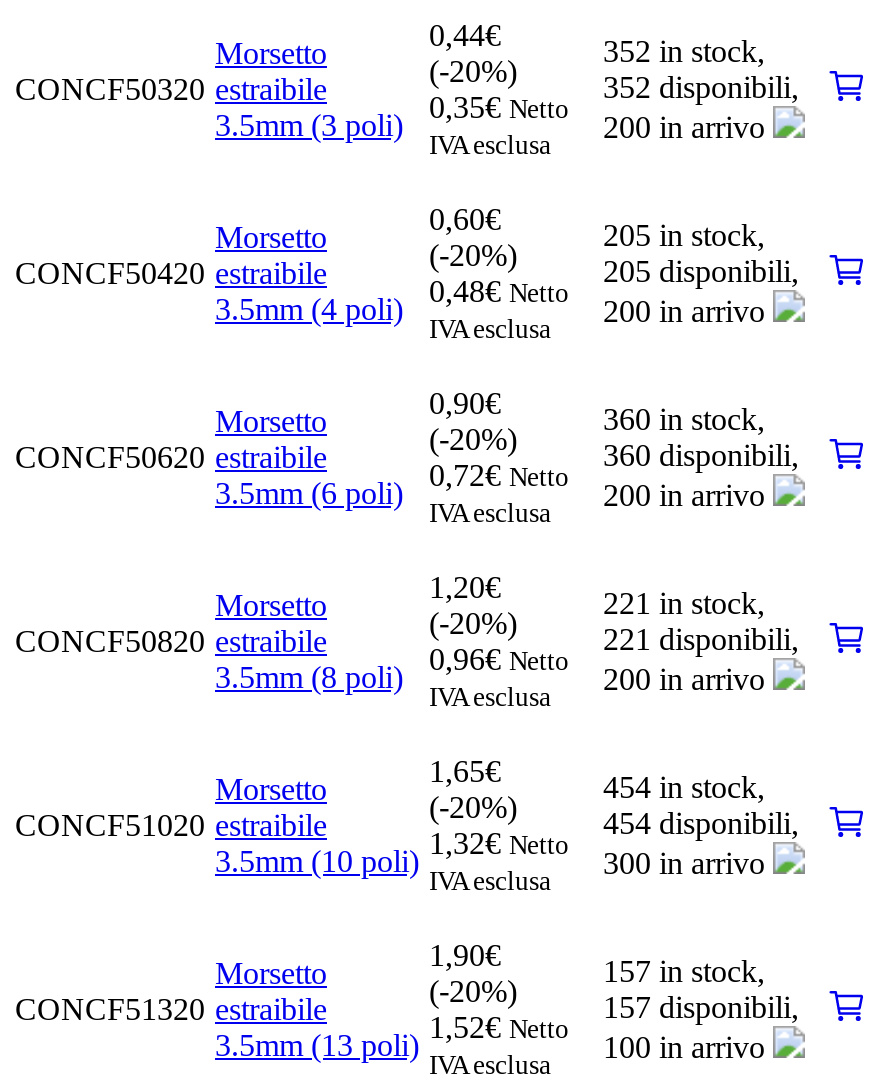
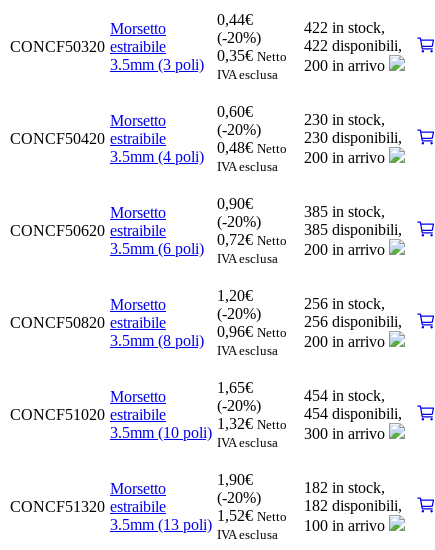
[603,33,765,67] 352 in stock, -> [304,19,385,36] 422 in stock,
[603,69,799,103] 352 disponibili, -> [304,37,402,54] 422 disponibili,
[603,217,765,251] 205 in stock, -> [304,111,385,128] 230 in stock,
[603,253,799,287] 205 disponibili, -> [304,129,402,146] 230 disponibili,
[603,401,765,435] 360 in stock, -> [304,203,385,220] 385 in stock,
[603,437,799,471] 360 disponibili, -> [304,221,402,238] 385 disponibili,
[603,585,765,619] 221 in stock, -> [304,295,385,312] 256 in stock,
[603,621,799,655] 221 disponibili, -> [304,313,402,330] 256 disponibili,
[603,953,765,987] 157 in stock, -> [304,479,385,496] 182 in stock,
[603,989,799,1023] 157 disponibili, -> [304,497,402,514] 182 disponibili,

